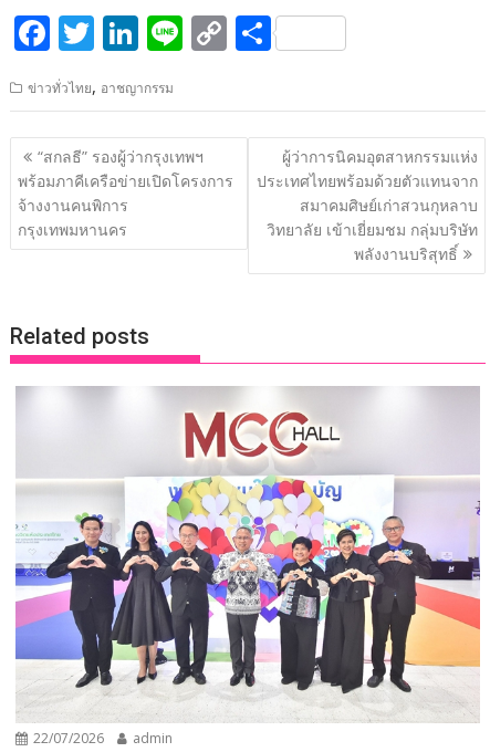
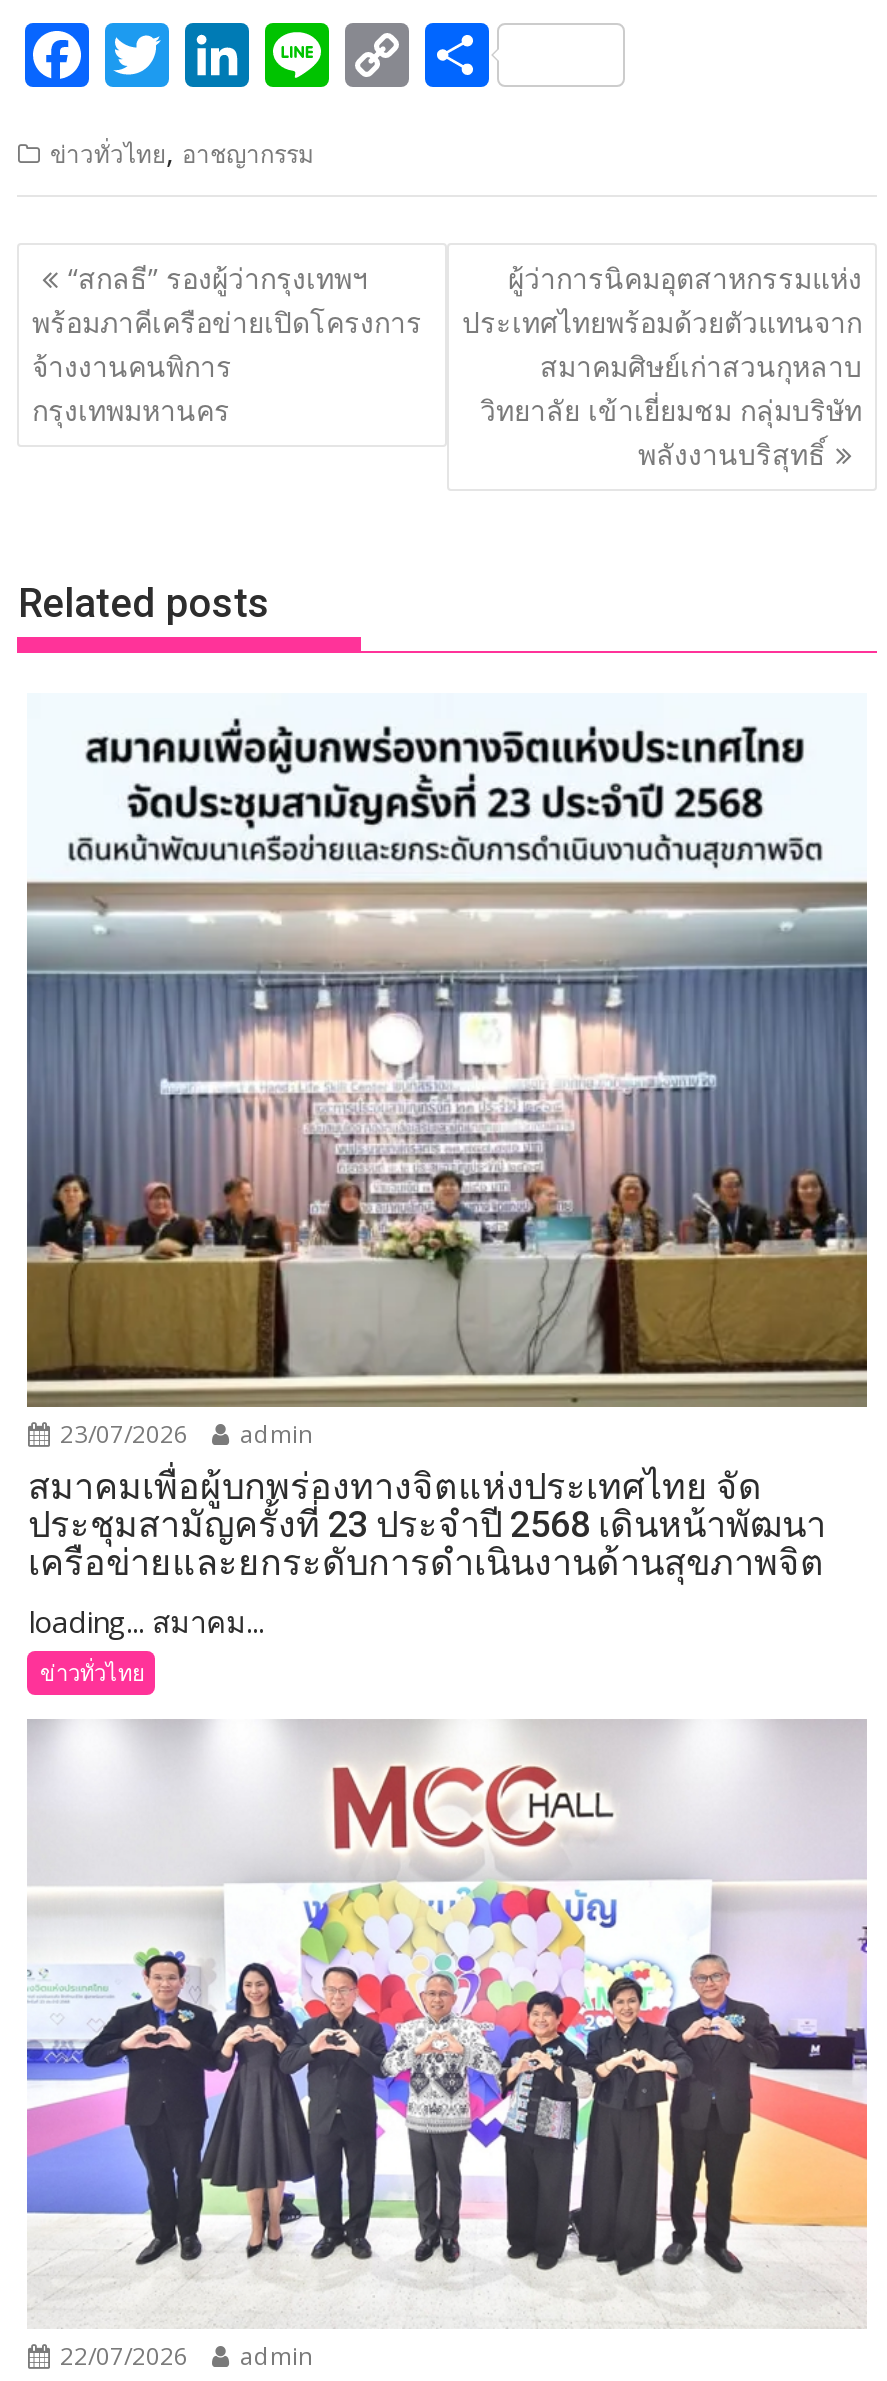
none -> [25,717,869,1688] [image] | 23/07/2026 | admin | สมาคมเพื่อผู้บกพร่องทางจิตแห่งประเทศไทย จัด | ประชุมสามัญครั้งที่ 23 ประจำปี 2568 เดินหน้าพัฒนา | เครือข่ายและยกระดับการดำเนินงานด้านสุขภาพจิต | loading... สมาคม... | ข่าวทั่วไทย

